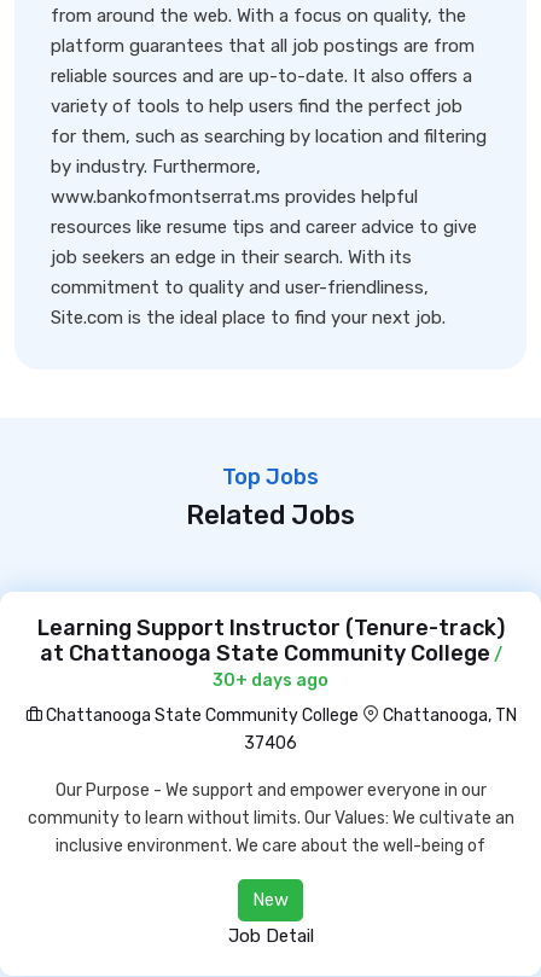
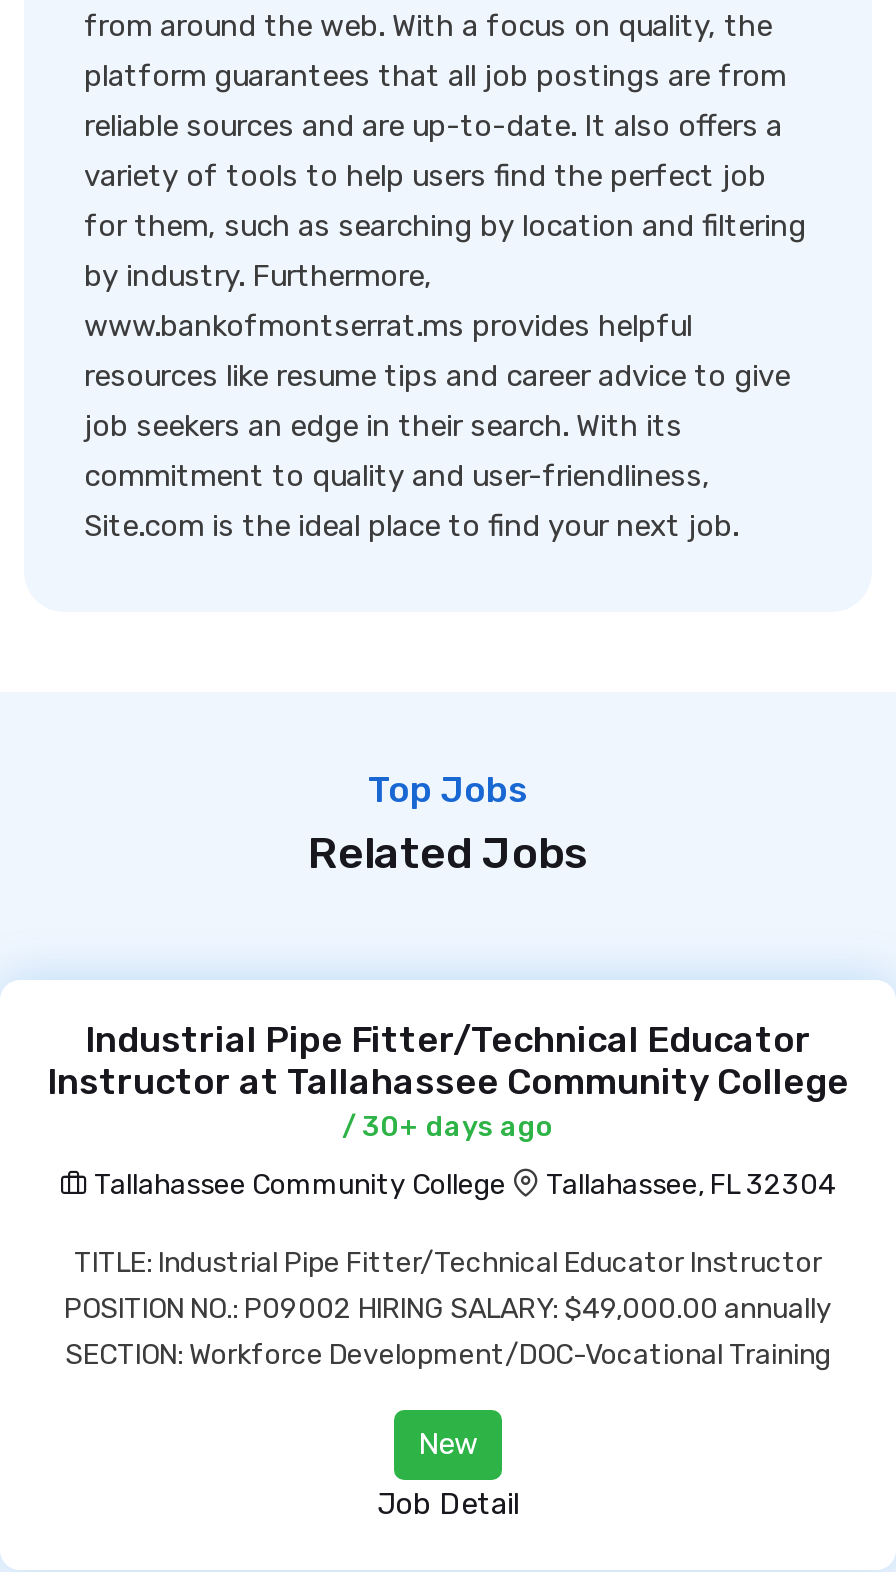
[37,615,504,691] Learning Support Instructor (Tenure-track) | at Chattanooga State Community College / | 30+ days ago -> [47,1018,849,1144] Industrial Pipe Fitter/Technical Educator | Instructor at Tallahassee Community College | / 30+ days ago
[42,705,516,754] Chattanooga State Community College | Chattanooga, TN | 37406 -> [88,1168,836,1202] Tallahassee Community College | Tallahassee, FL 32304
[27,780,514,856] Our Purpose - We support and empower everyone in our | community to learn without limits. Our Values: We cultivate an | inclusive environment. We care about the well-being of -> [64,1246,832,1372] TITLE: Industrial Pipe Fitter/Technical Educator Instructor | POSITION NO.: P09002 HIRING SALARY: $49,000.00 annually | SECTION: Workforce Development/DOC-Vocational Training

